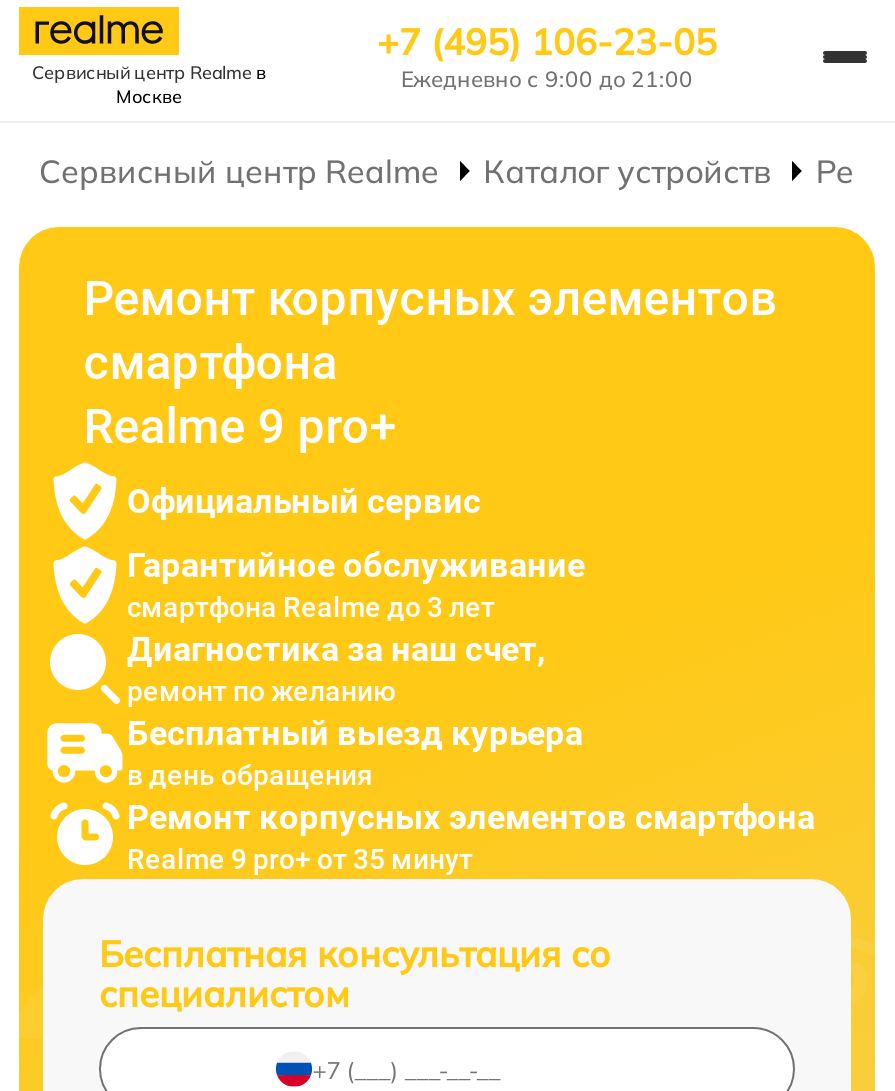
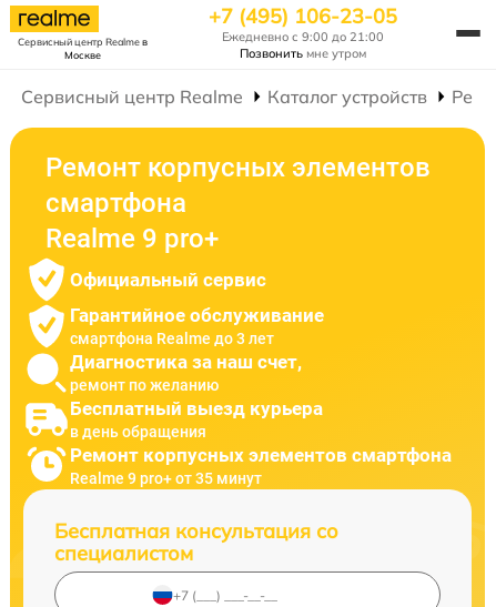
none -> [240,45,366,61] Позвонить мне утром

